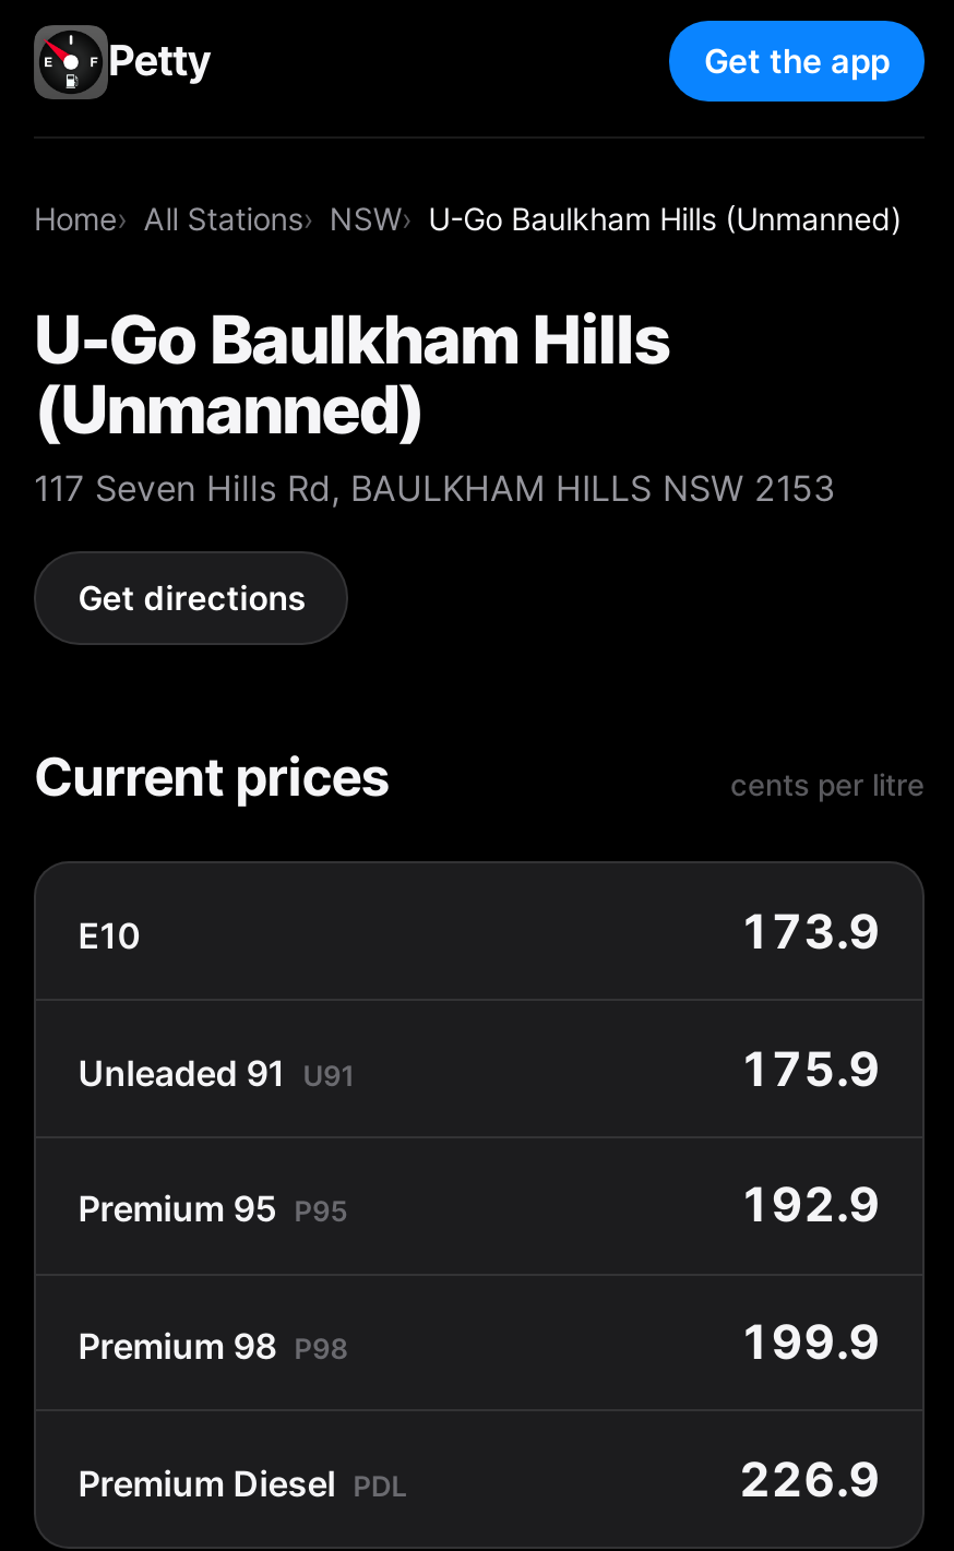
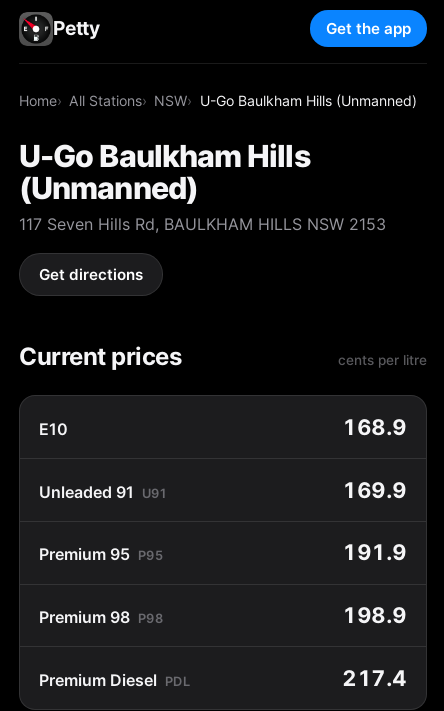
[739,902,880,959] 173.9 -> [342,414,407,440] 168.9
[739,1039,880,1096] 175.9 -> [342,476,407,502] 169.9
[739,1176,880,1233] 192.9 -> [342,539,407,565] 191.9
[739,1313,880,1370] 199.9 -> [342,602,407,628] 198.9
[739,1450,880,1507] 226.9 -> [342,665,407,691] 217.4

